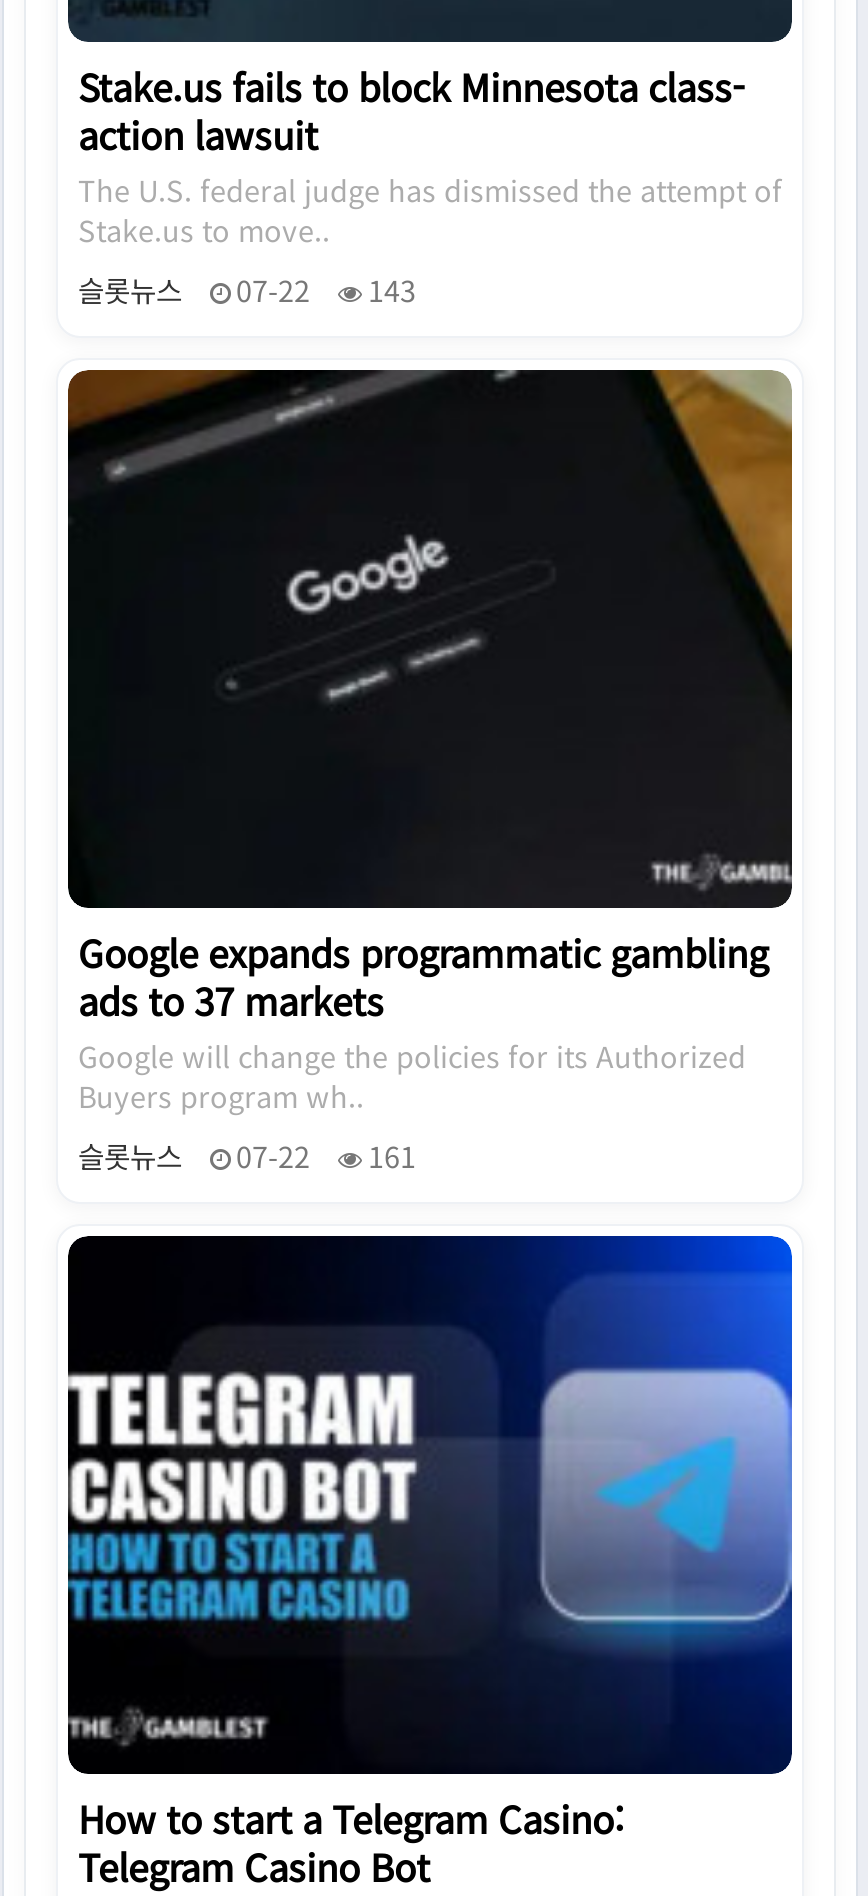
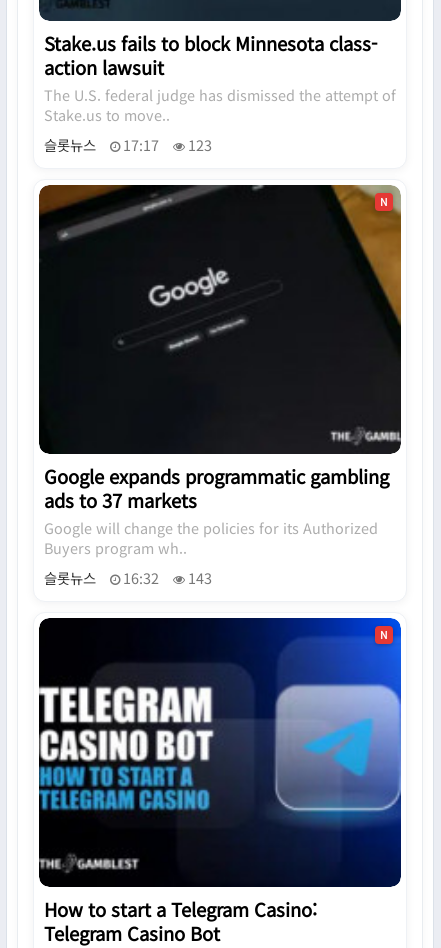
[230,268,416,310] 07-22 | 143 -> [120,134,388,209] 17:17 | 123 | N
[230,1134,416,1176] 07-22 | 161 -> [120,567,388,642] 16:32 | 143 | N

